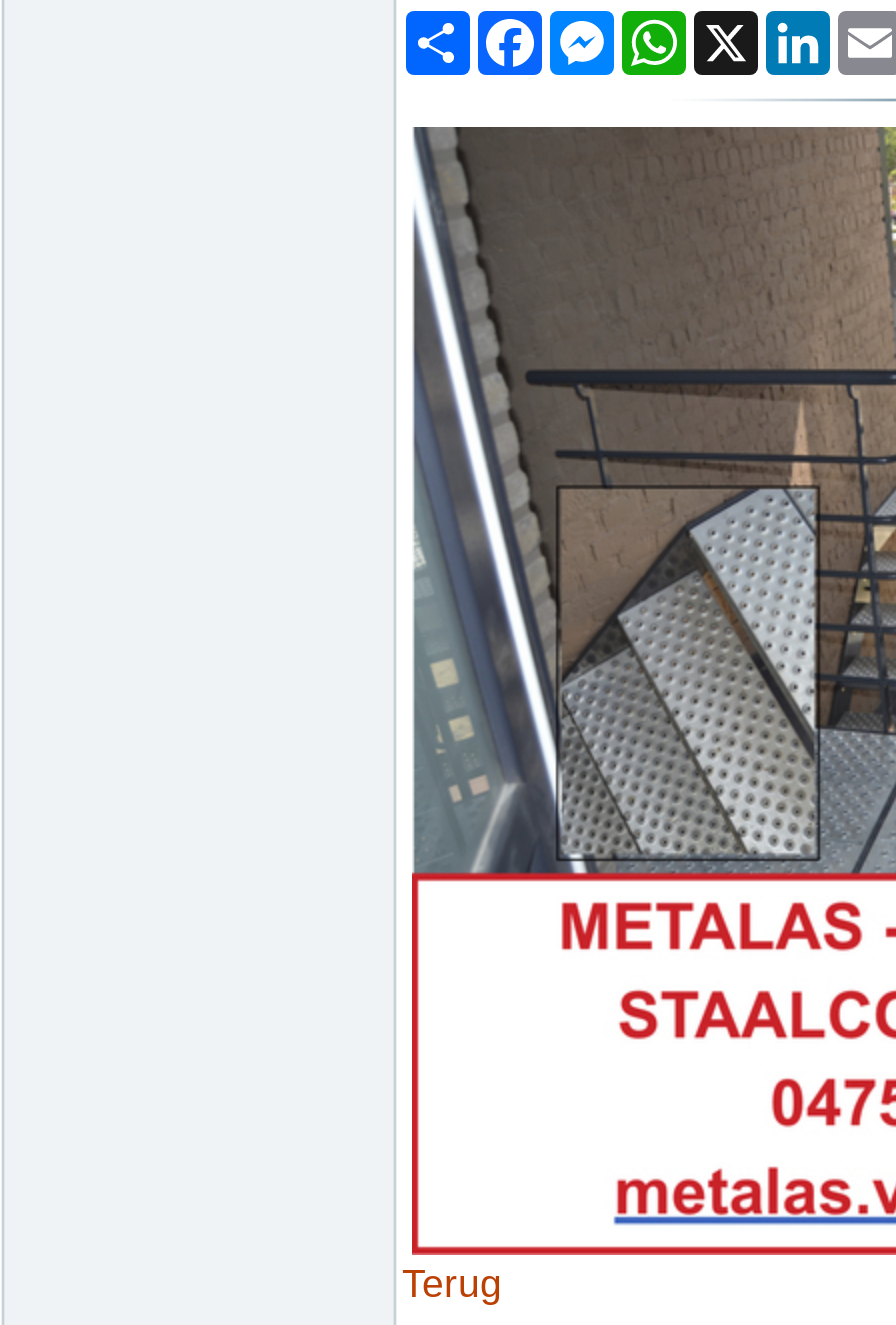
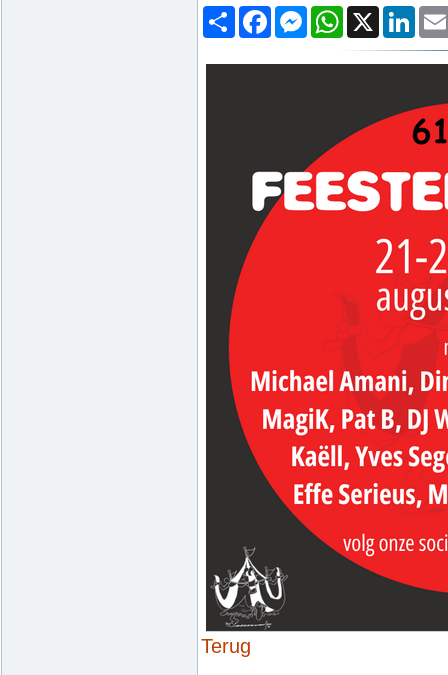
[410,125,890,1257] [image] -> [205,63,445,632] [image]

